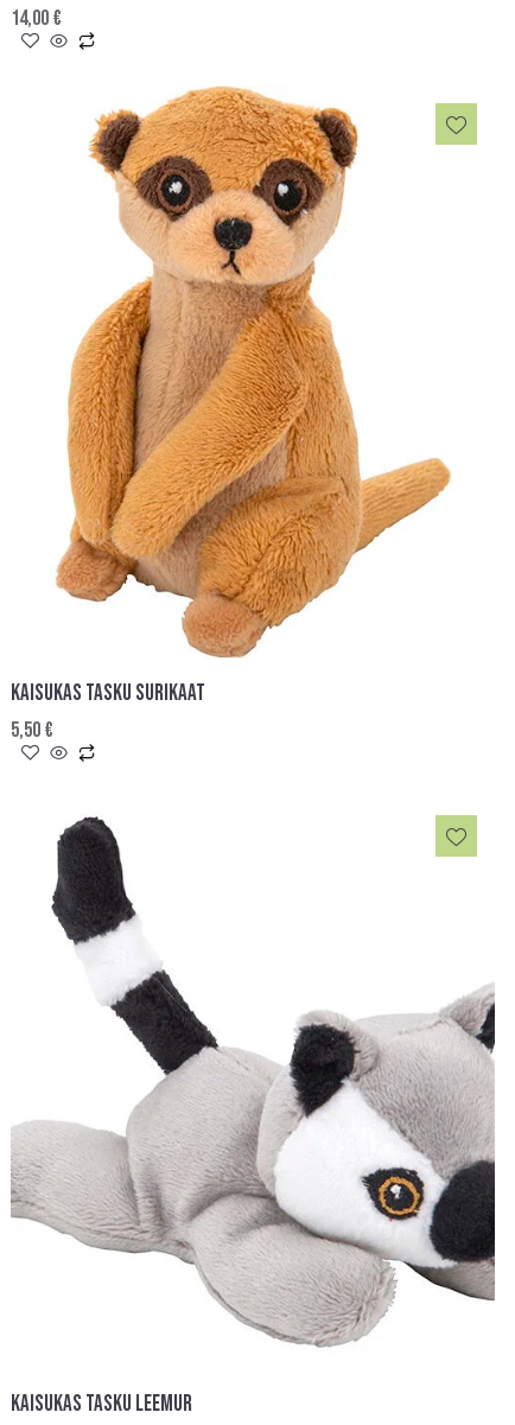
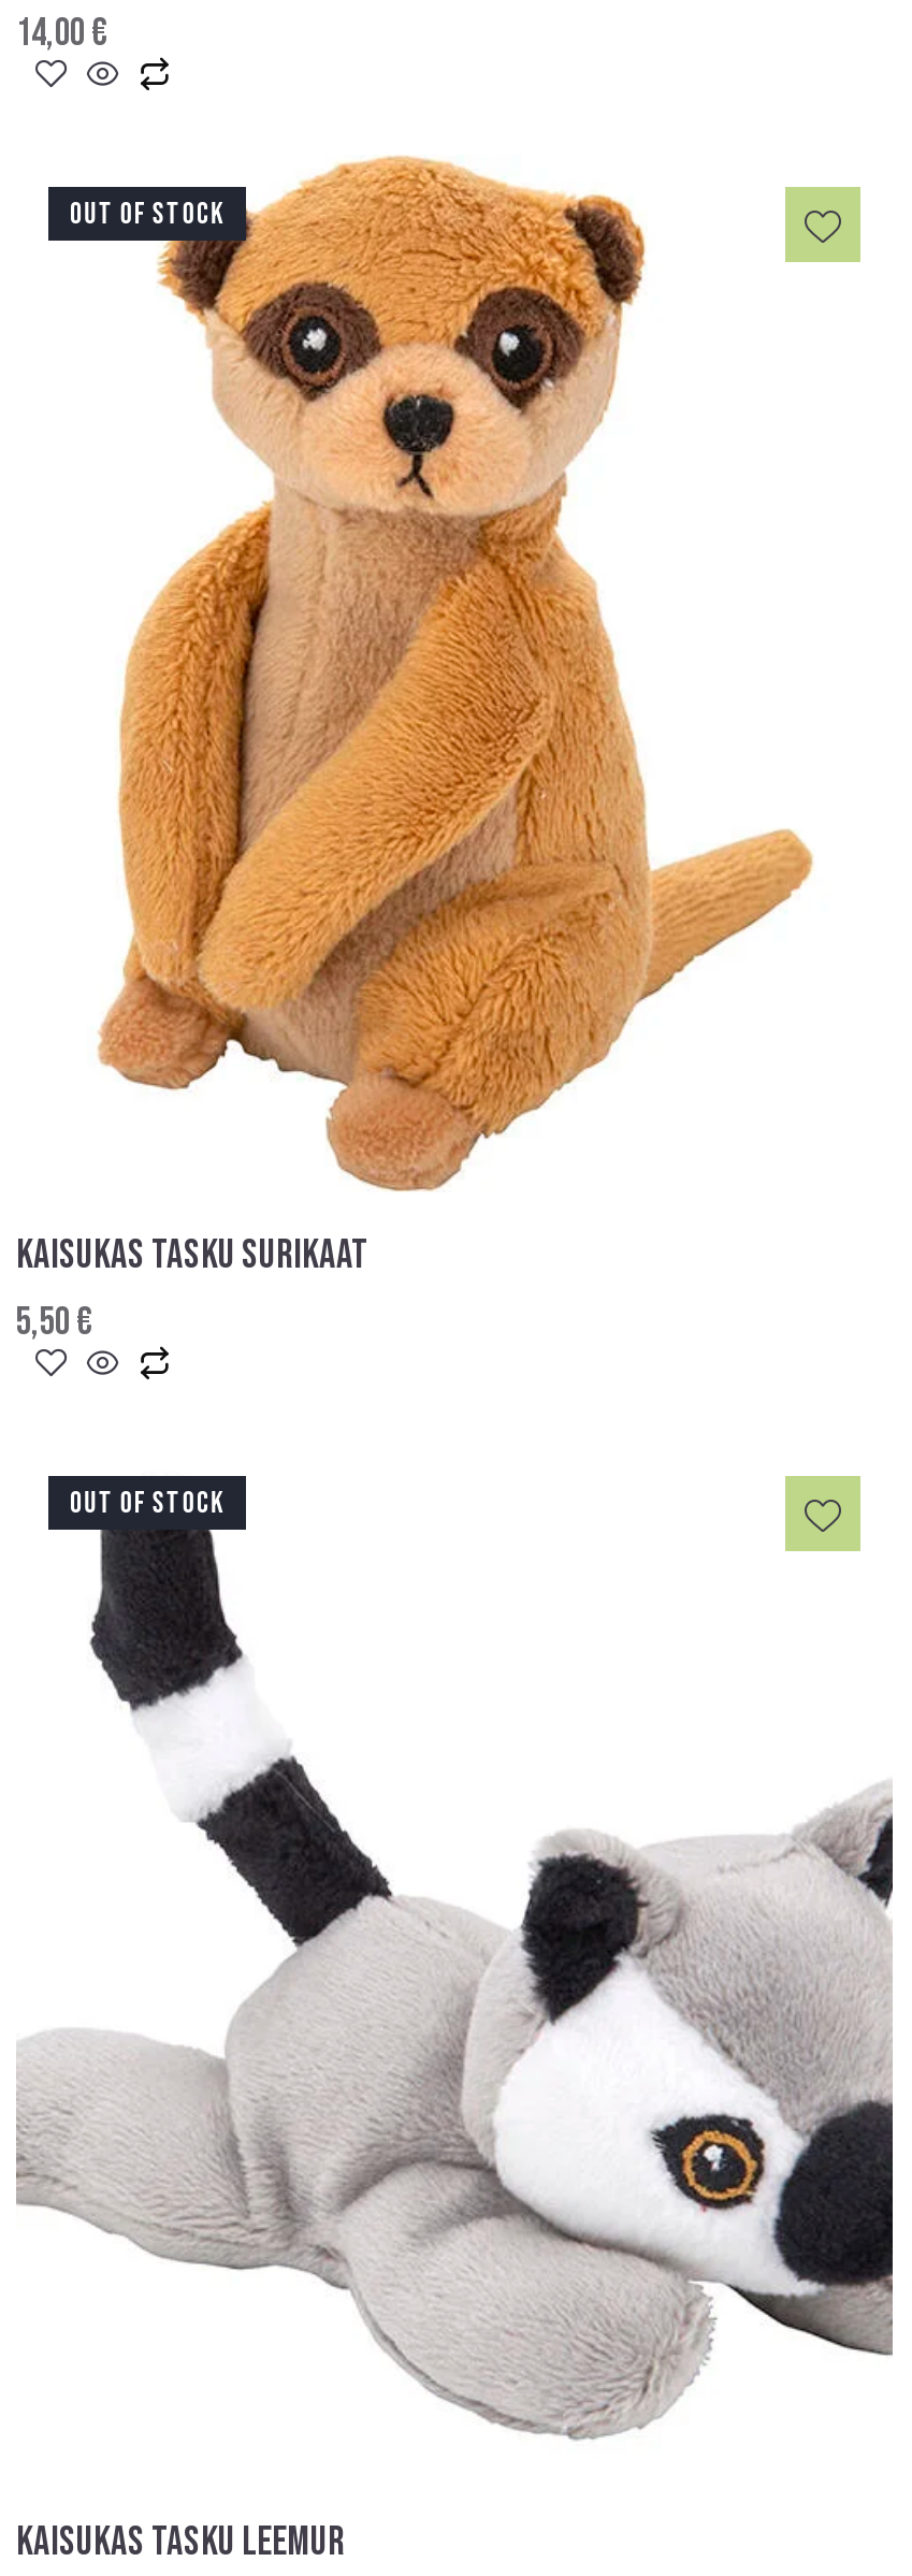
none -> [70,196,225,233] OUT OF STOCK
none -> [70,1484,225,1520] OUT OF STOCK

